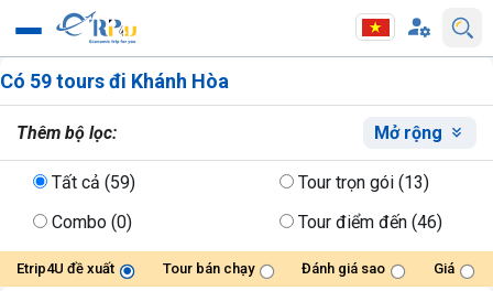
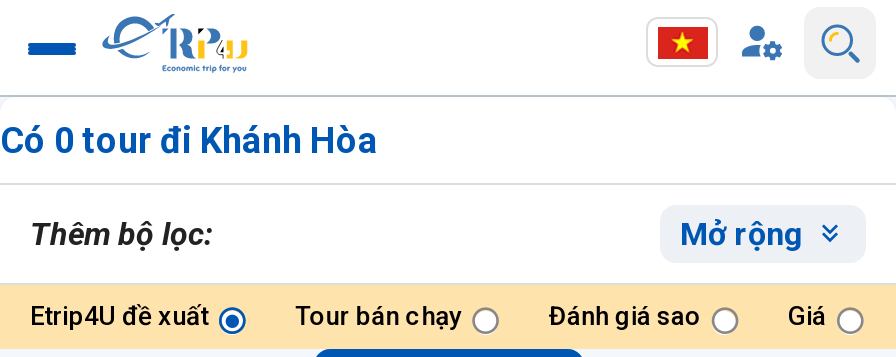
[0,69,229,93] Có 59 tours đi Khánh Hòa -> [0,119,378,161] Có 0 tour đi Khánh Hòa
[47,172,442,233] Tất cả (59) | Tour trọn gói (13) | Combo (0) | Tour điểm đến (46) -> none

